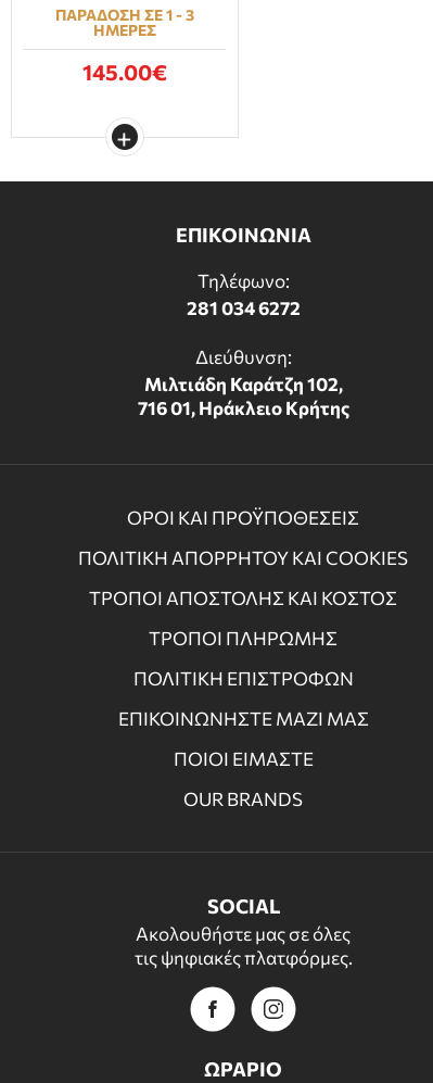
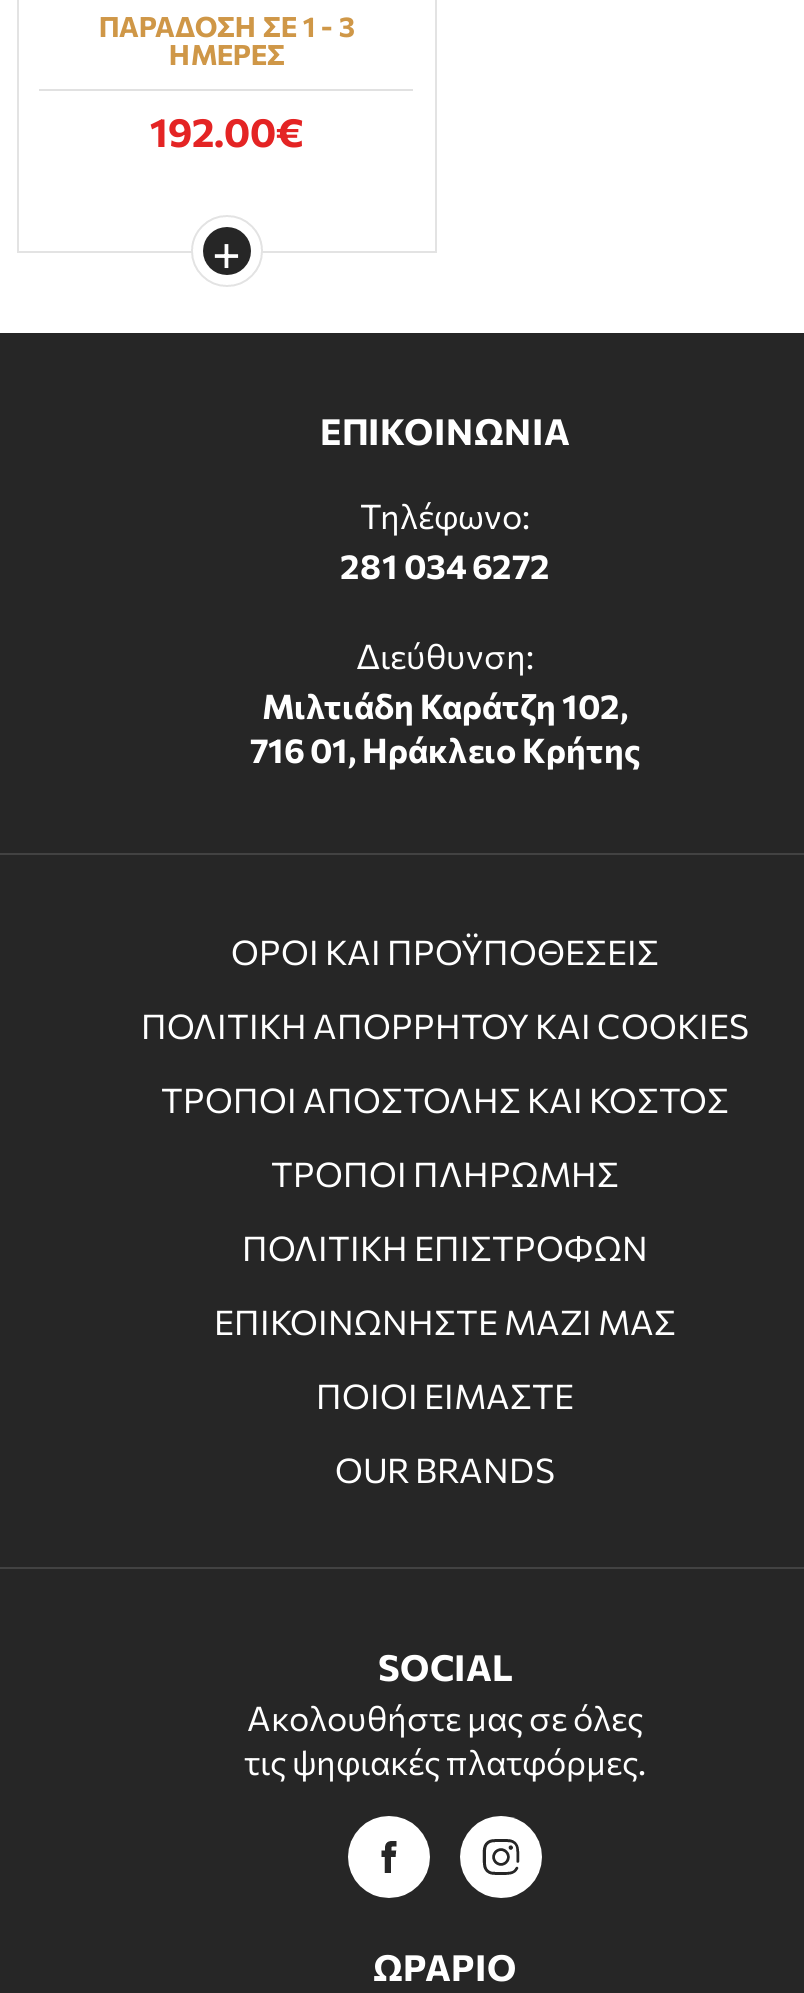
[82,59,167,85] 145.00€ -> [150,107,304,155] 192.00€

